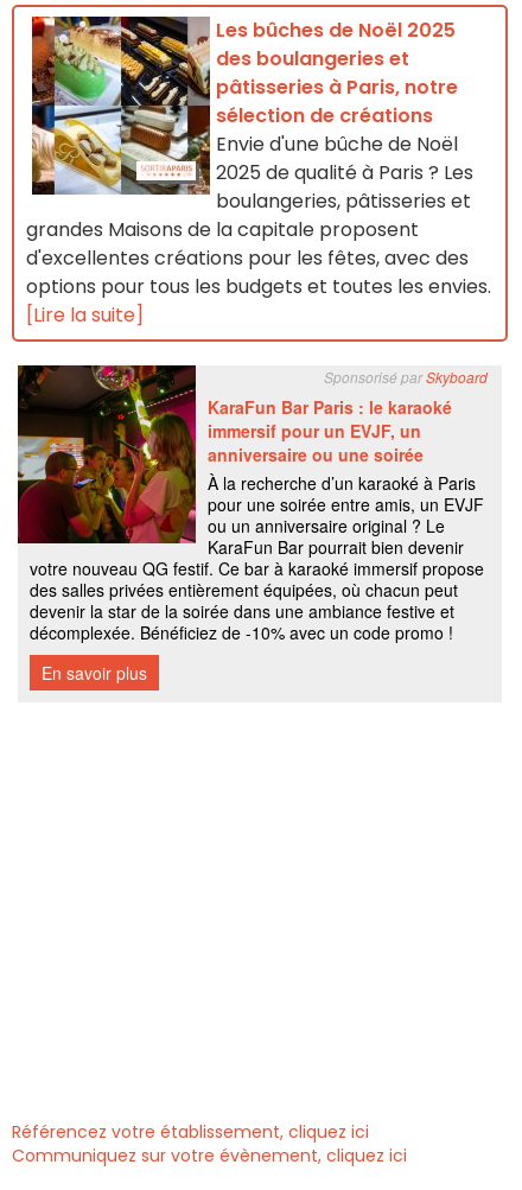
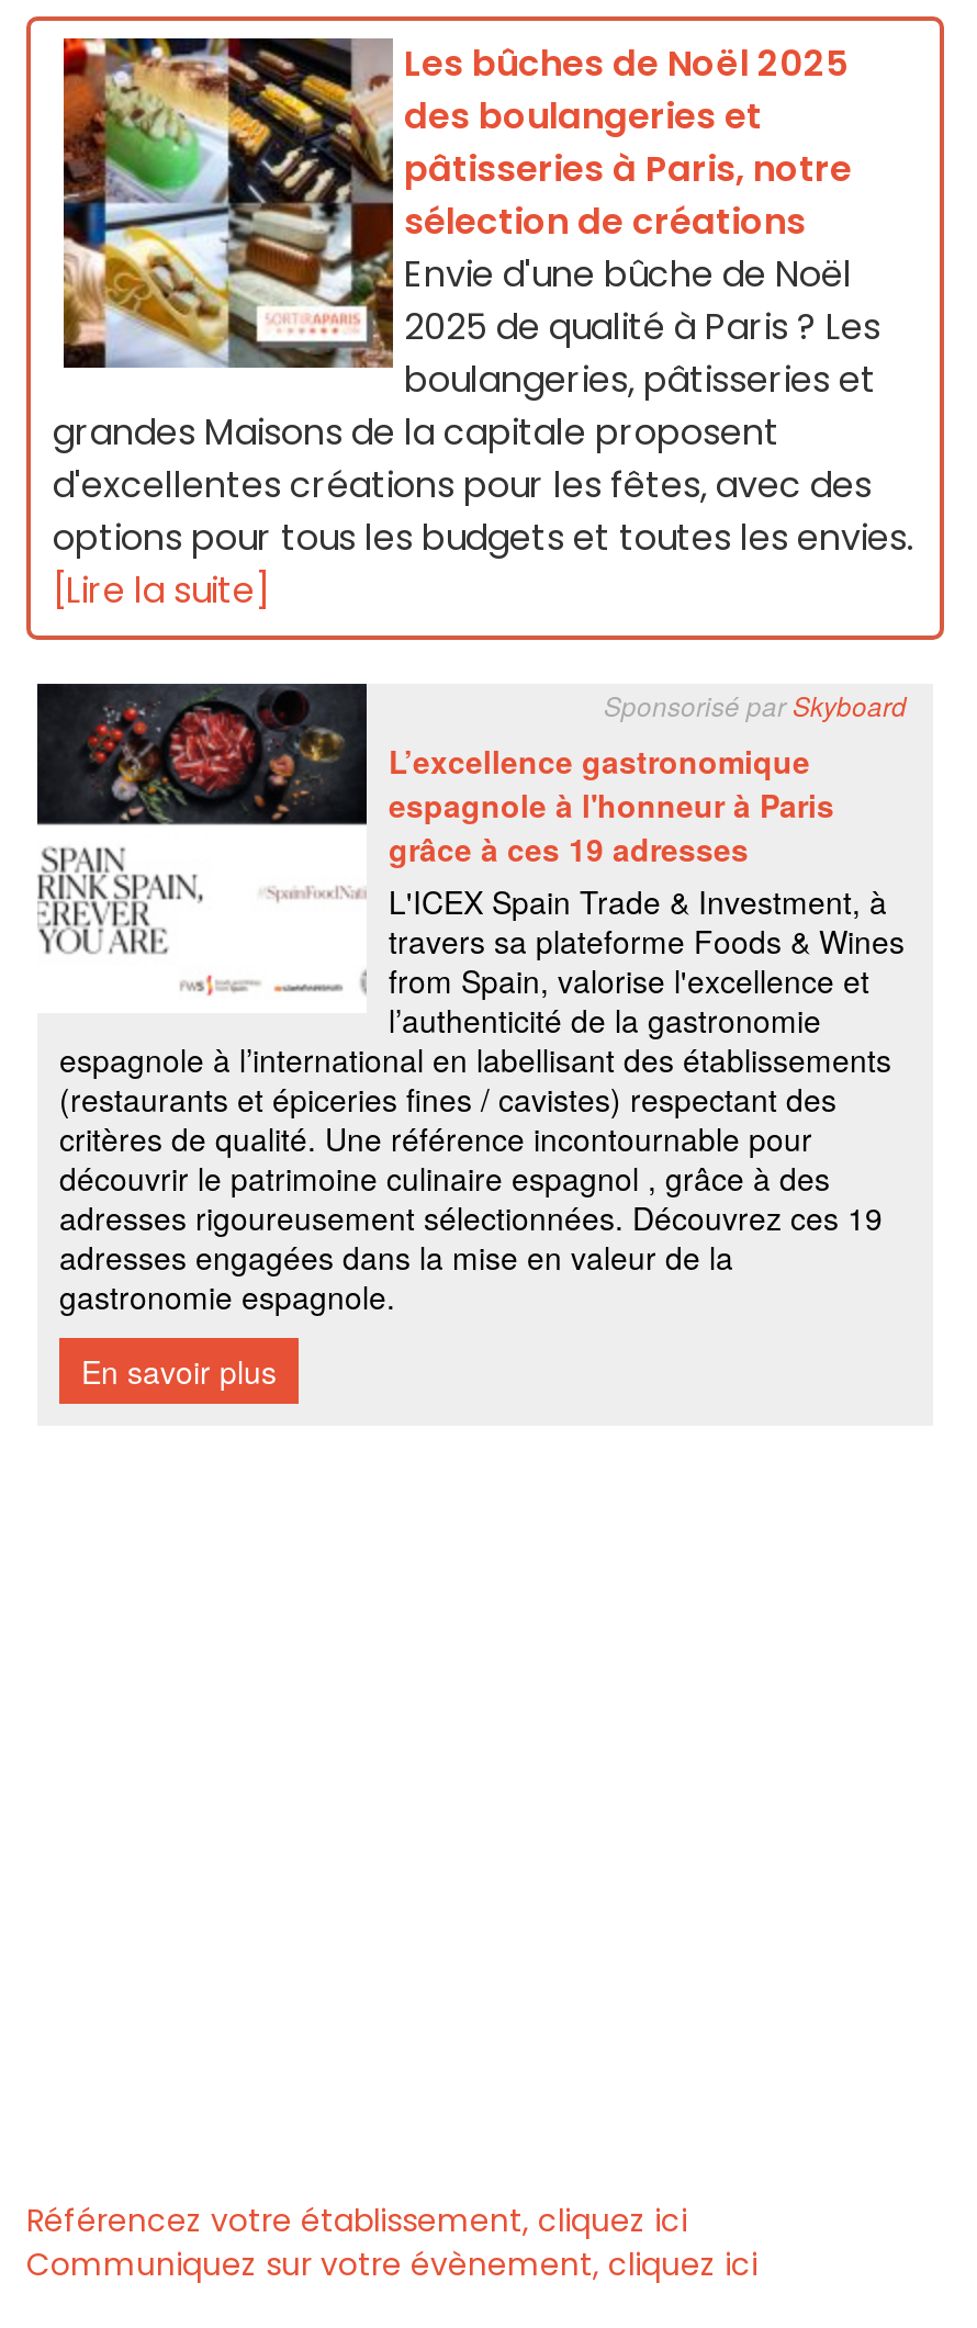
[17,364,484,643] [image] -> [37,682,905,1318] [image]

